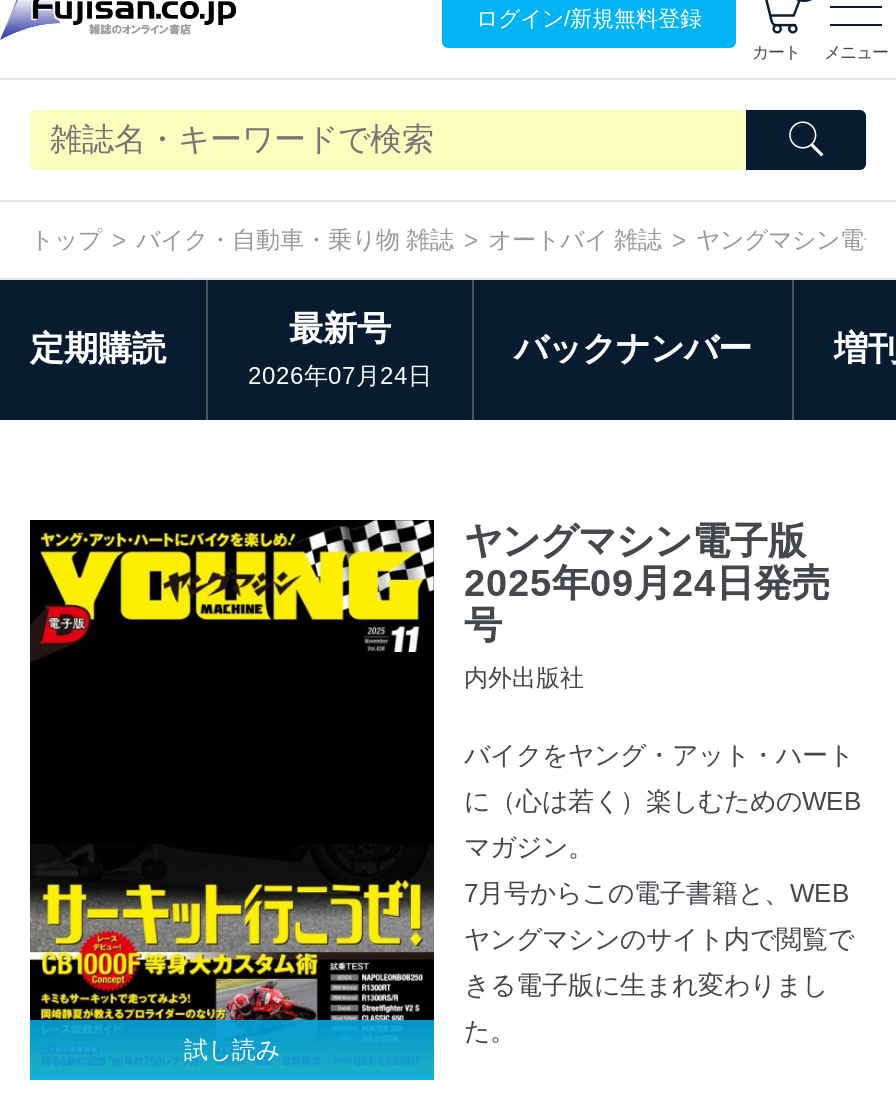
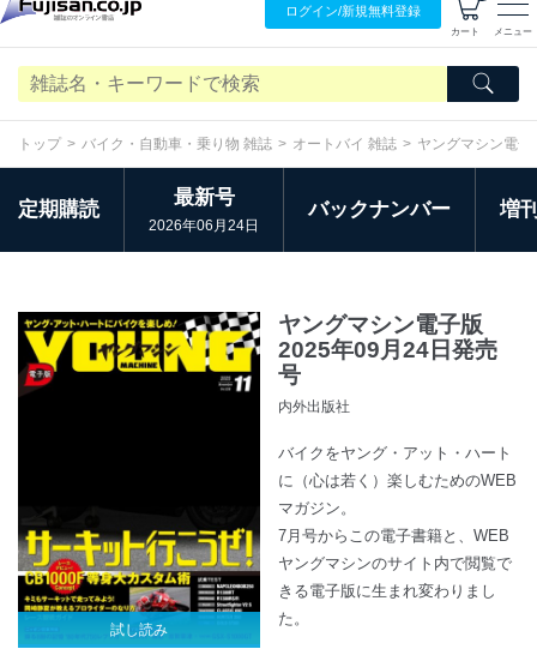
[248,362,432,388] 2026年07月24日 -> [149,217,259,233] 2026年06月24日

